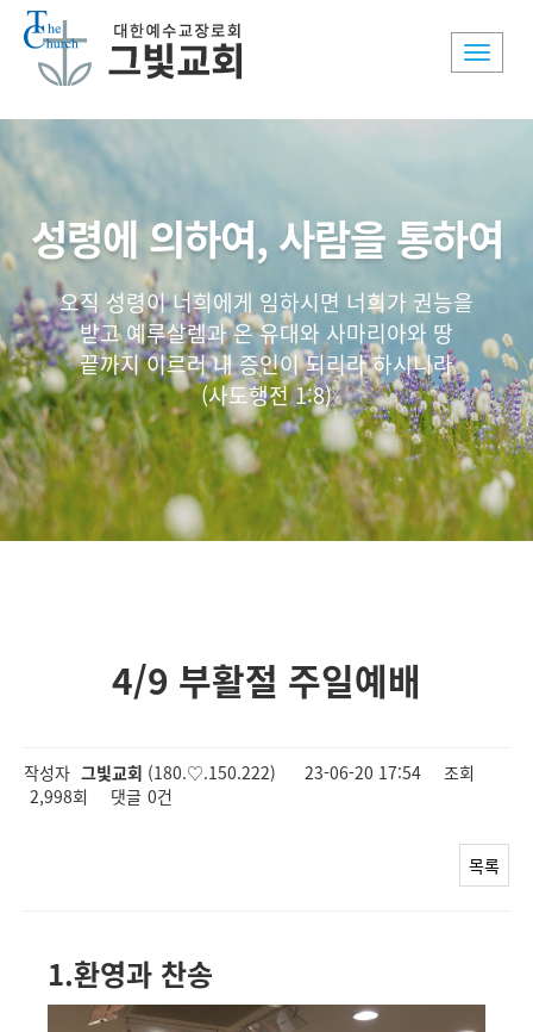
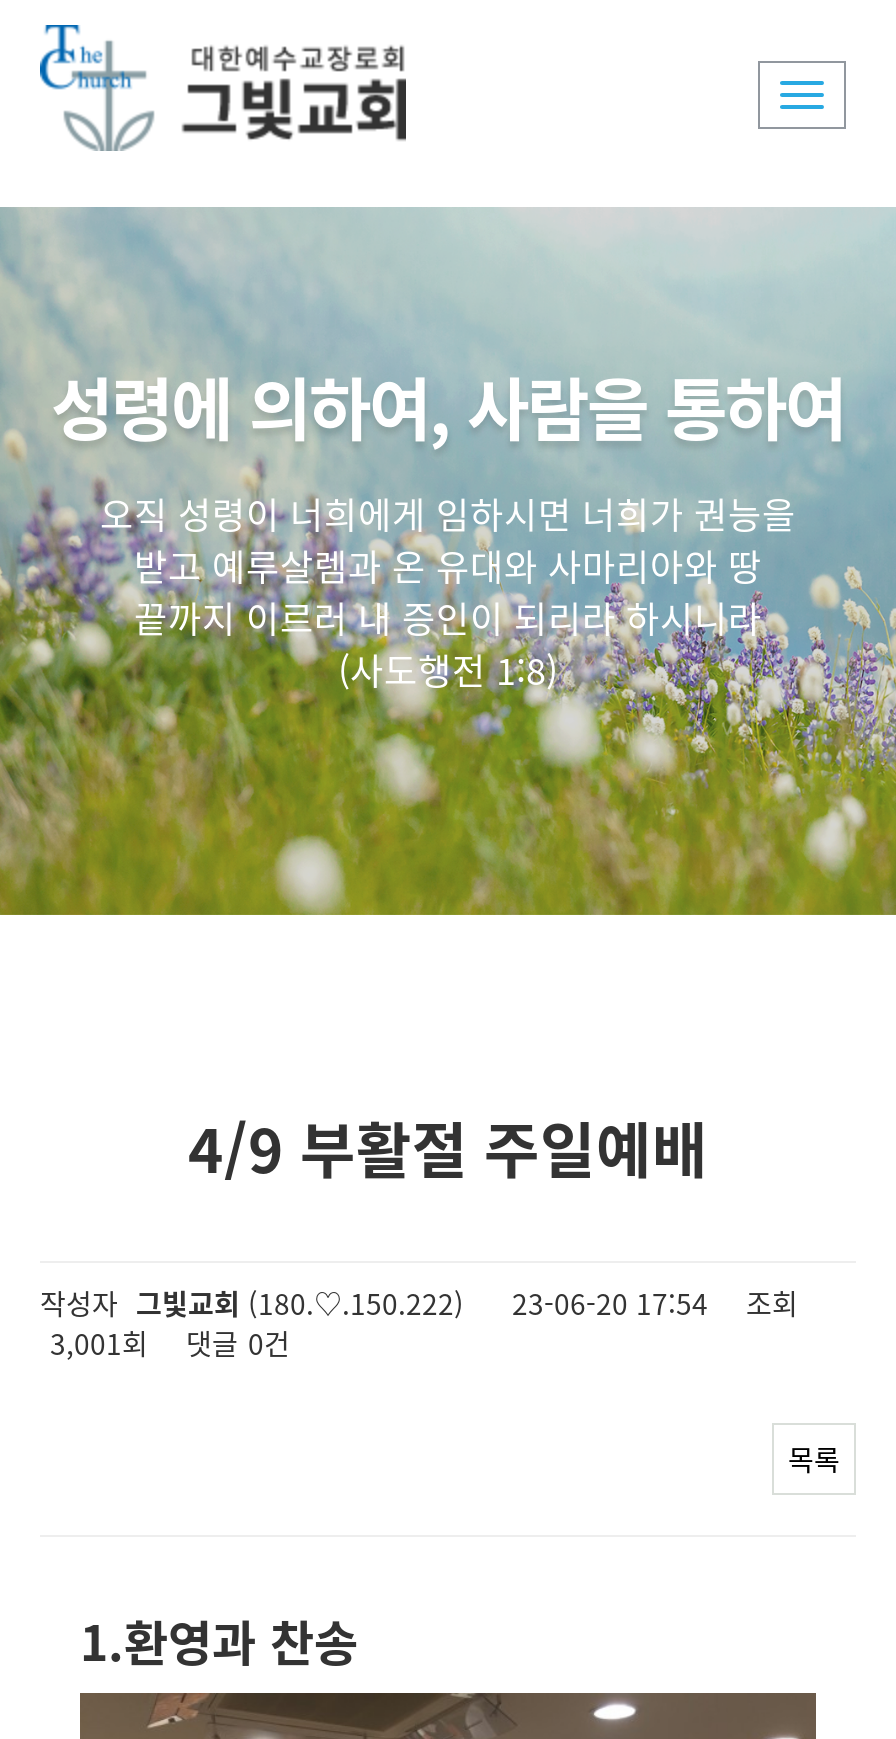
[30,784,173,808] 2,998회 댓글 0건 -> [50,1323,290,1363] 3,001회 댓글 0건

